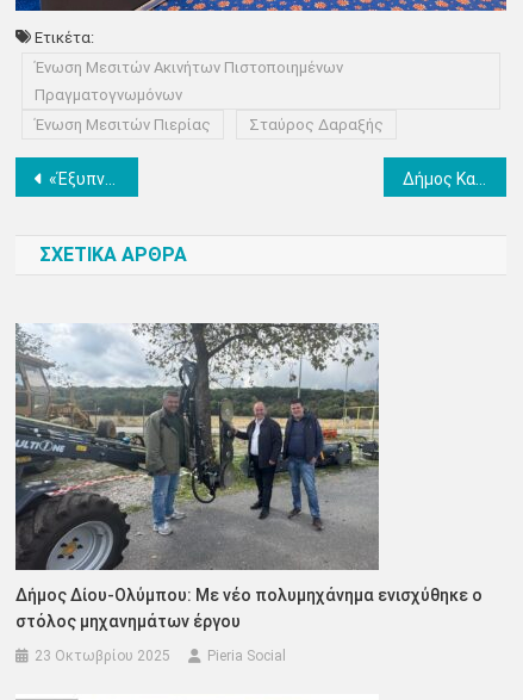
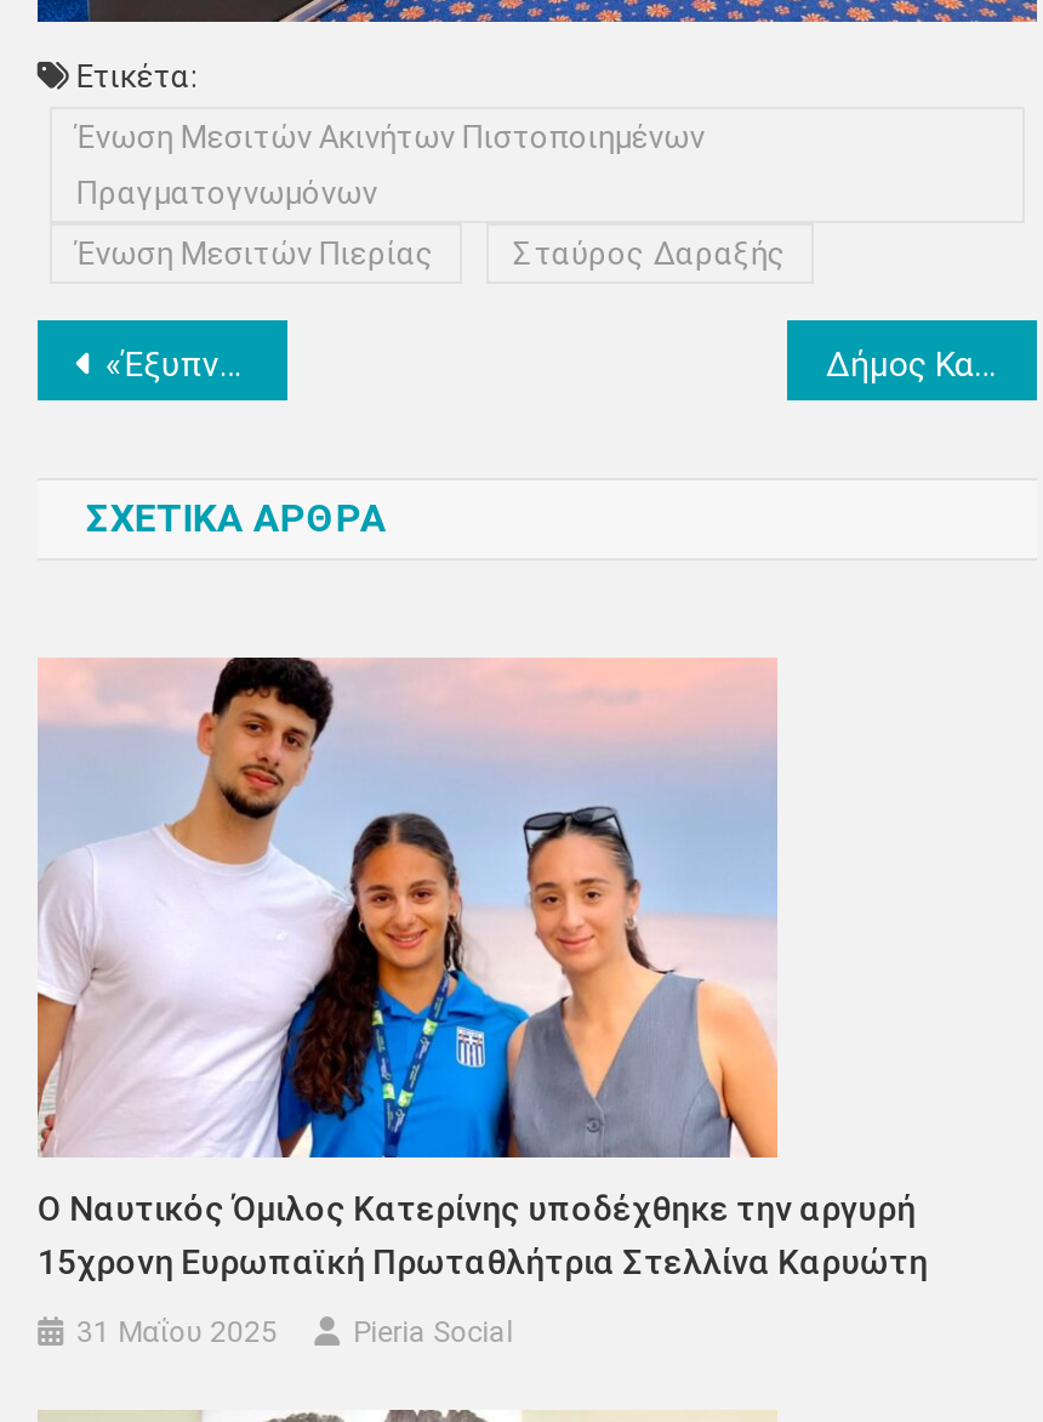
[14,322,483,631] [image] | Δήμος Δίου-Ολύμπου: Με νέο πολυμηχάνημα ενισχύθηκε ο | στόλος μηχανημάτων έργου -> [35,655,928,1281] [image] | Ο Ναυτικός Όμιλος Κατερίνης υποδέχθηκε την αργυρή | 15χρονη Ευρωπαϊκή Πρωταθλήτρια Στελλίνα Καρυώτη
[35,648,170,664] 23 Οκτωβρίου 2025 -> [77,1315,278,1349] 31 Μαΐου 2025

